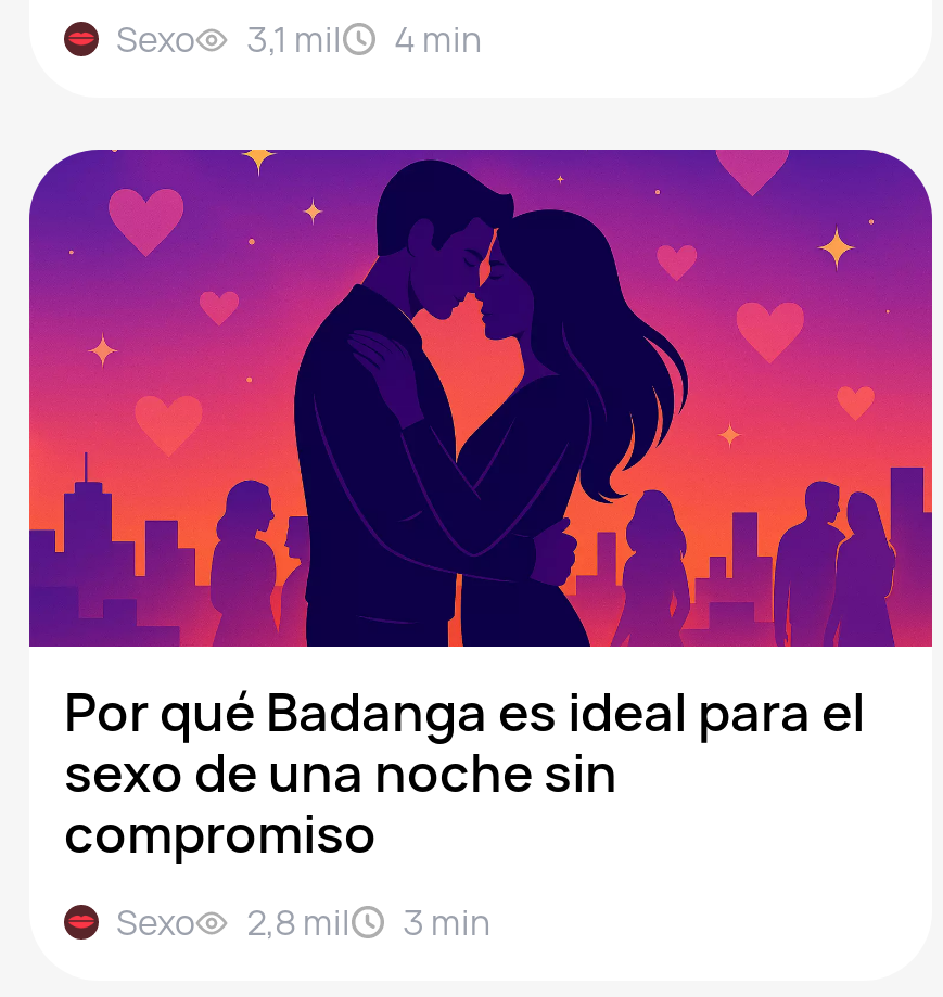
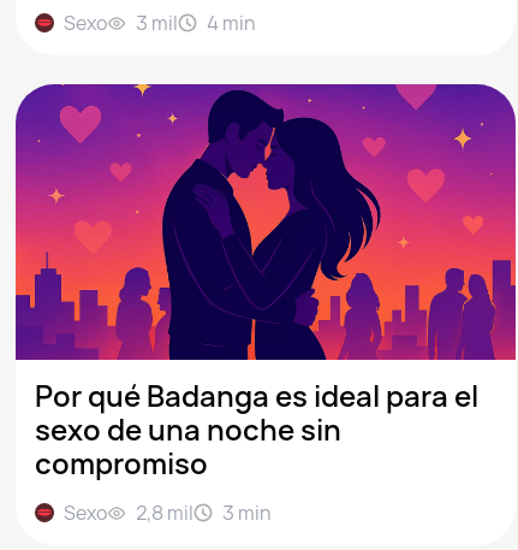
[116,16,481,63] Sexo 3,1 mil 4 min -> [64,10,255,36] Sexo 3 mil 4 min

